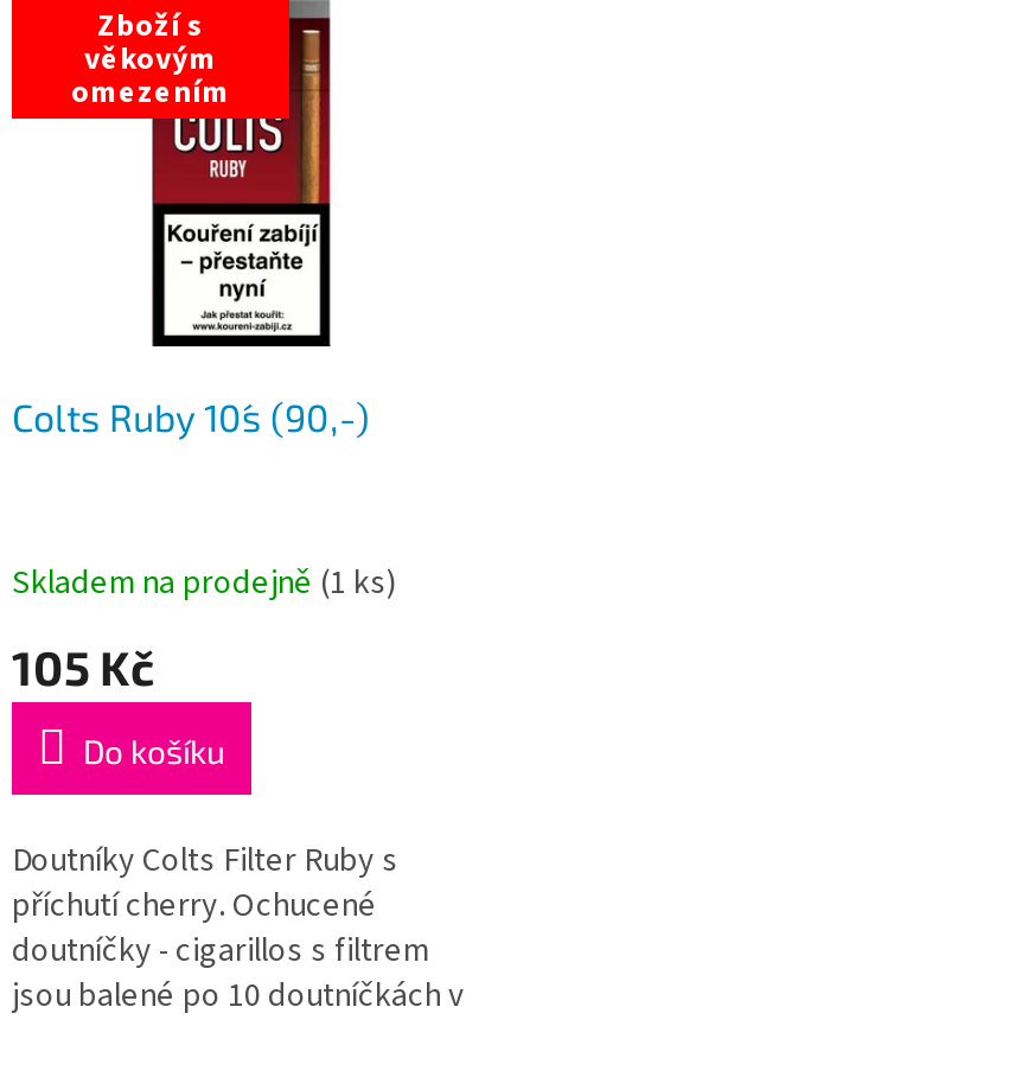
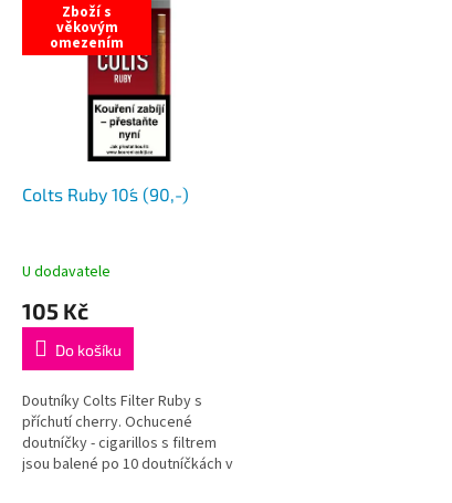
[12,560,396,608] Skladem na prodejně (1 ks) -> [22,261,111,283] U dodavatele

